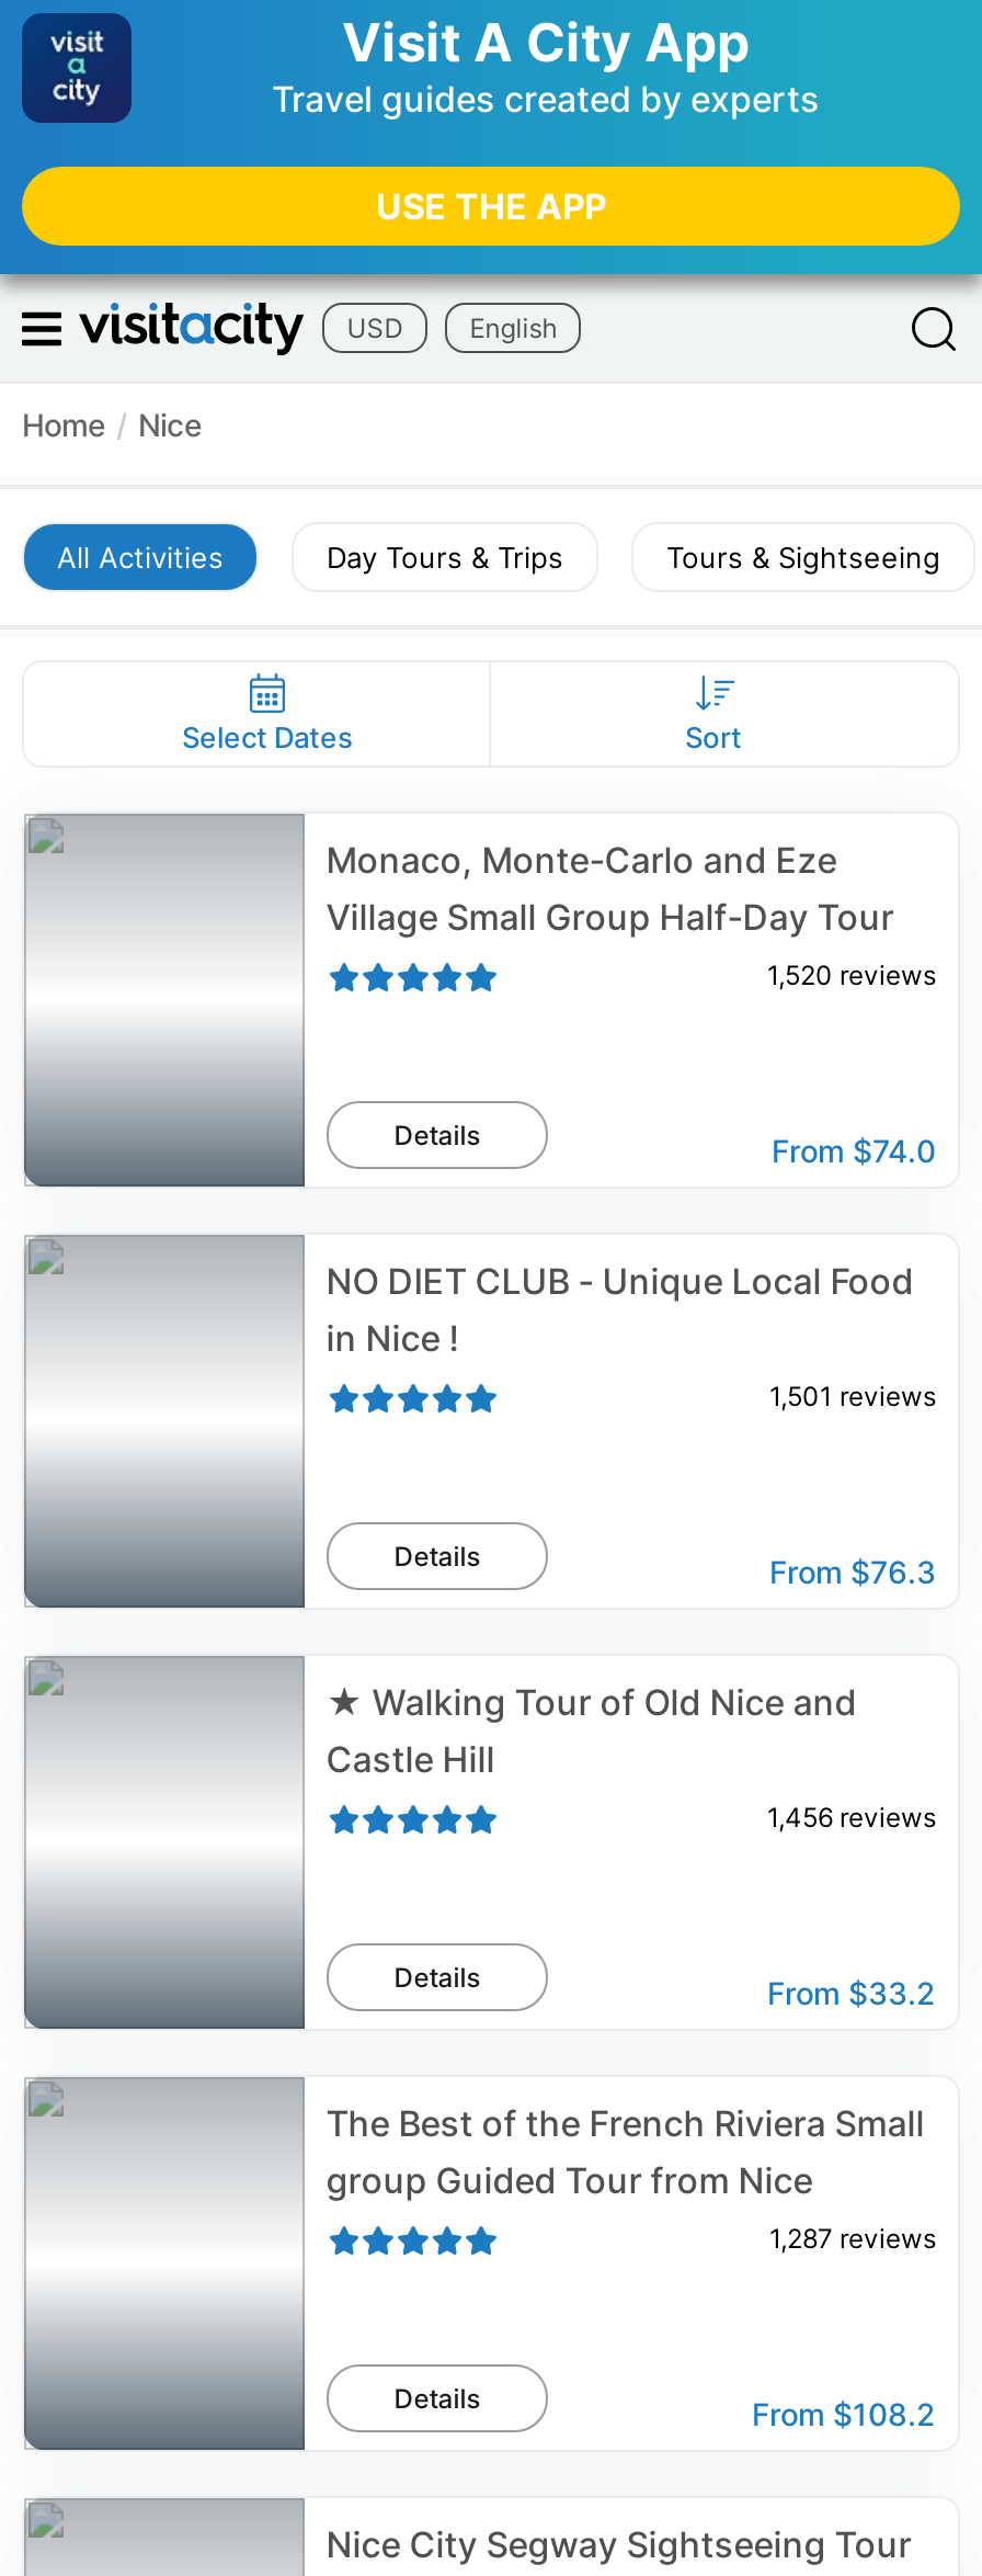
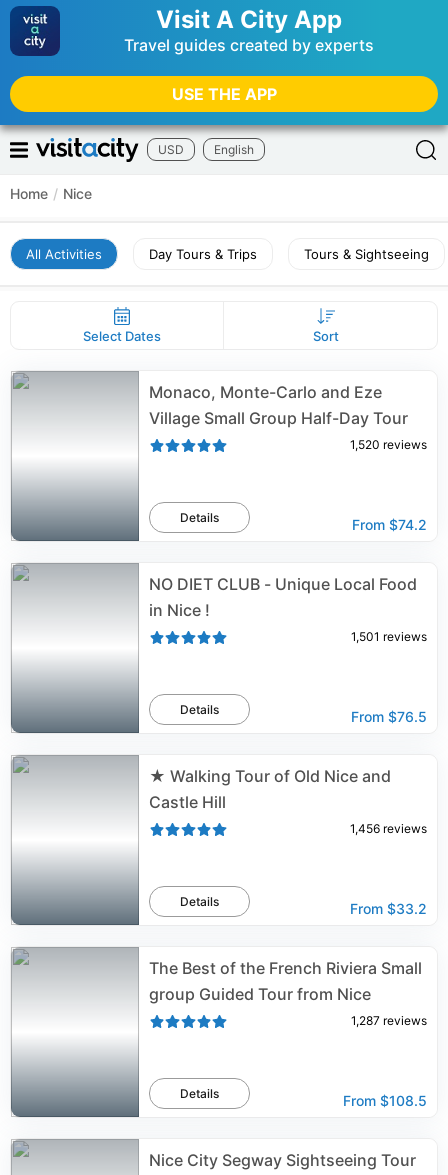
[772,1132,936,1169] From $74.0 -> [352,516,427,533] From $74.2
[769,1553,936,1590] From $76.3 -> [351,708,427,725] From $76.5
[752,2395,936,2432] From $108.2 -> [343,1092,427,1109] From $108.5

